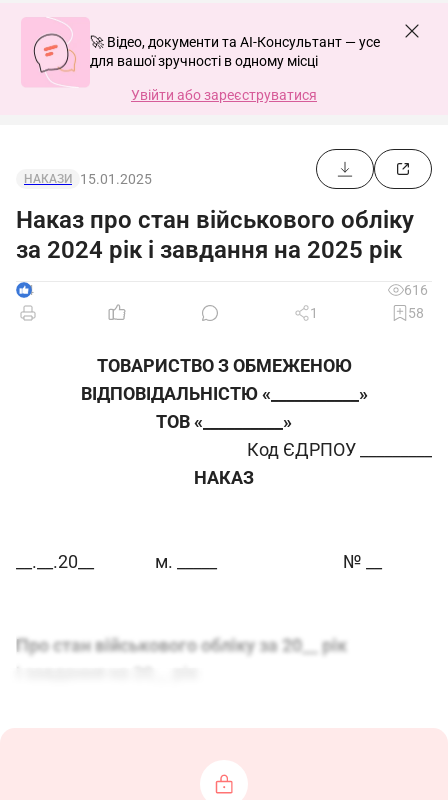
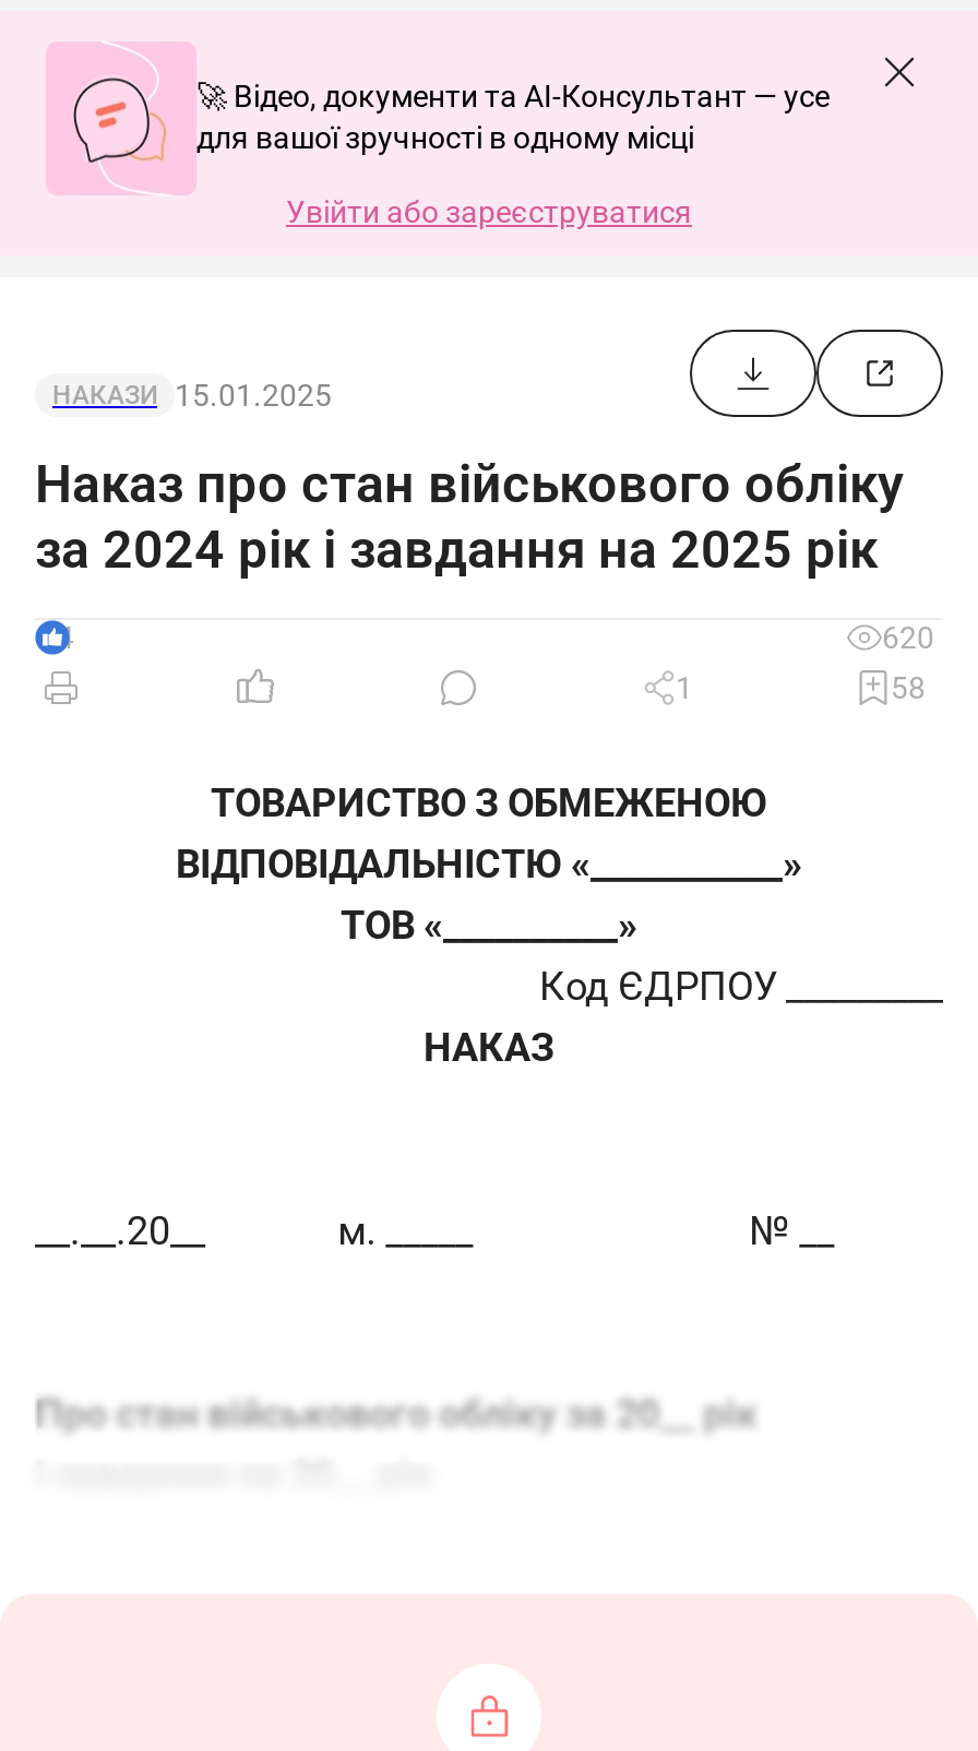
[404,282,428,298] 616 -> [882,620,934,655] 620

